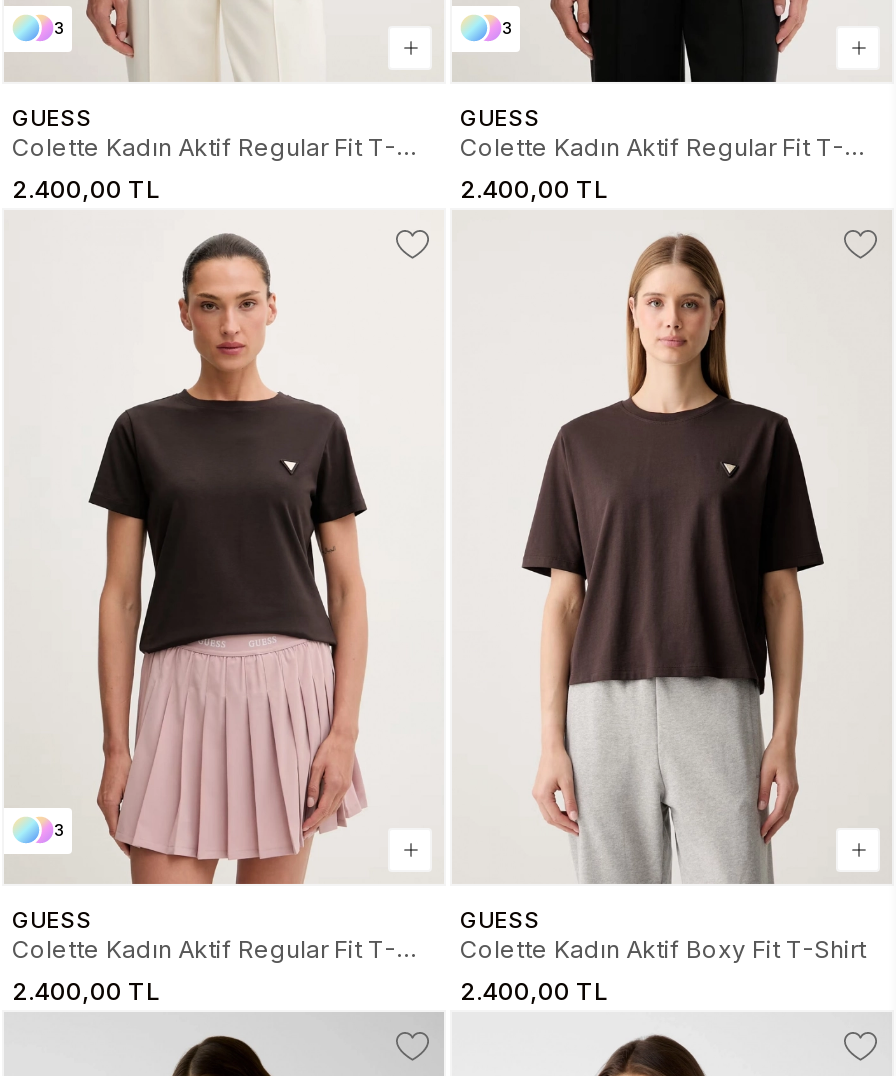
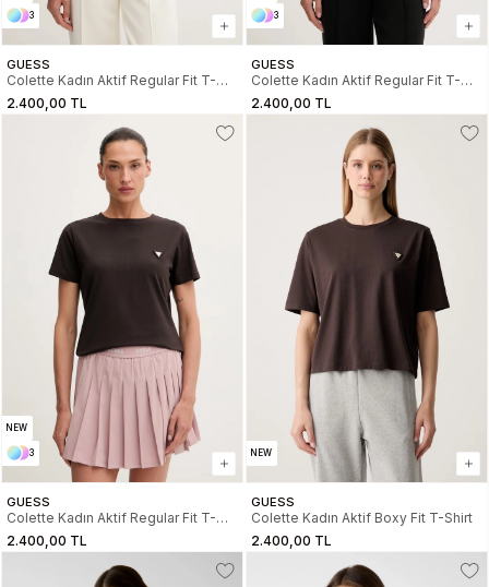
none -> [5,423,27,433] NEW
none -> [250,448,272,459] NEW

